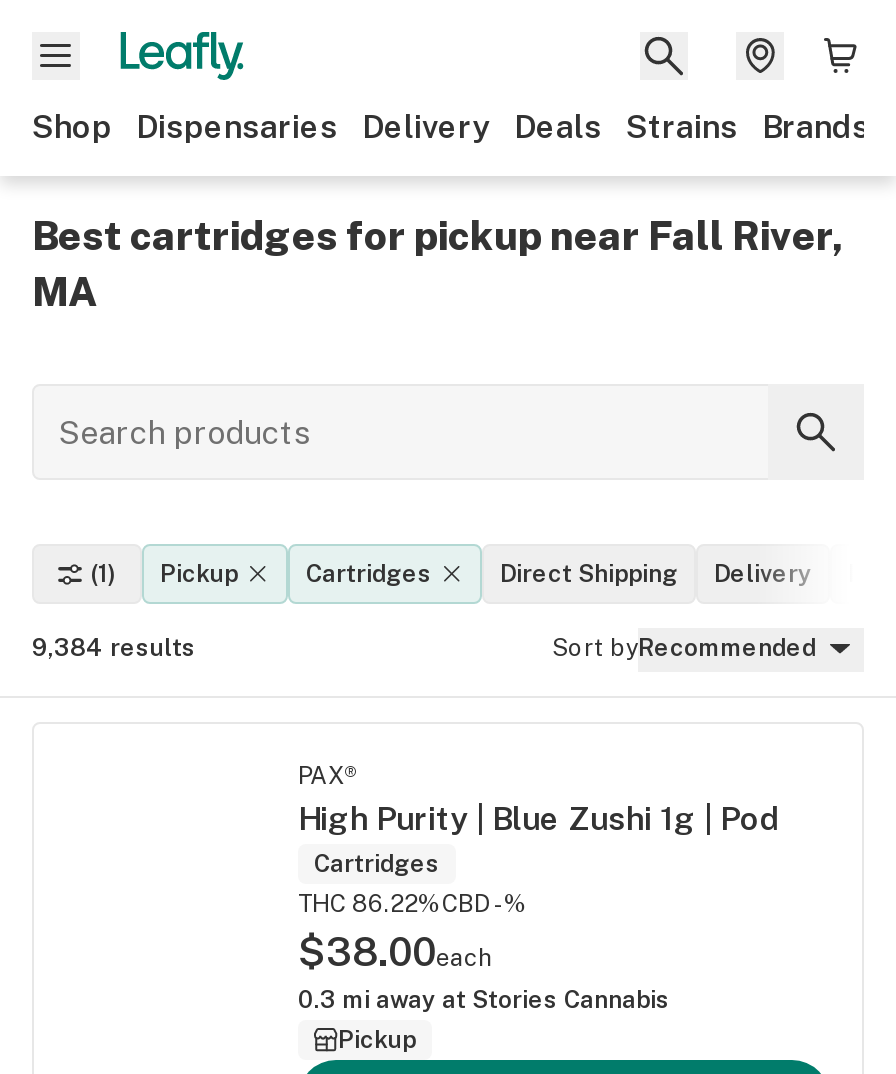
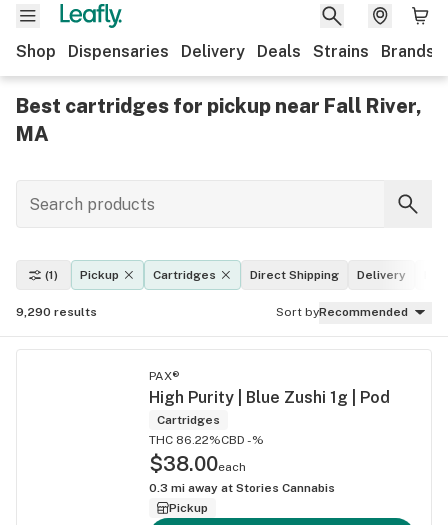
[32,634,196,662] 9,384 results -> [16,305,97,319] 9,290 results

